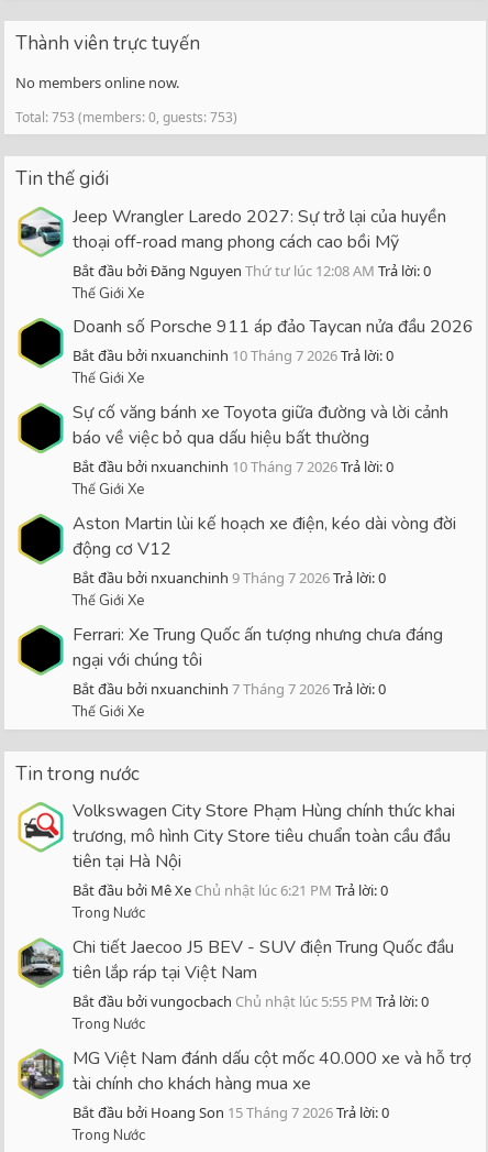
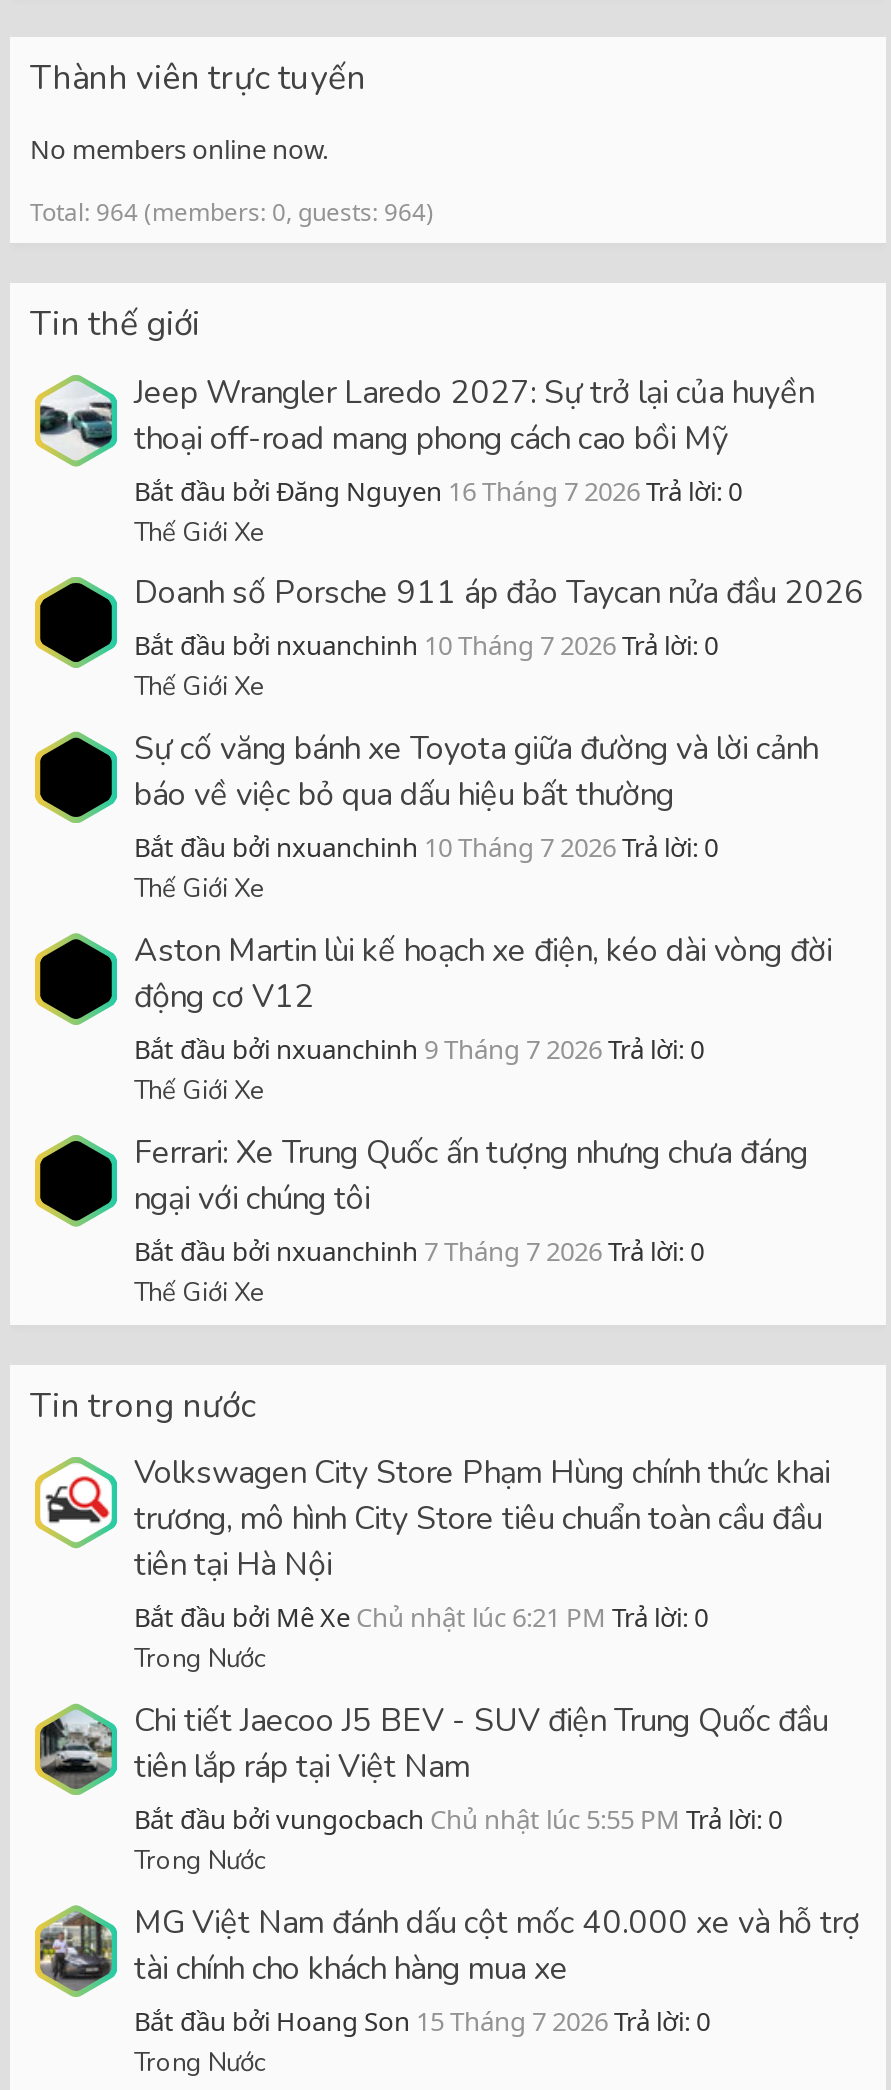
[15,108,237,126] Total: 753 (members: 0, guests: 753) -> [30,195,434,229] Total: 964 (members: 0, guests: 964)
[73,260,431,280] Bắt đầu bởi Đăng Nguyen Thứ tư lúc 12:08 AM Trả lời: 0 -> [134,472,742,508] Bắt đầu bởi Đăng Nguyen 16 Tháng 7 2026 Trả lời: 0

